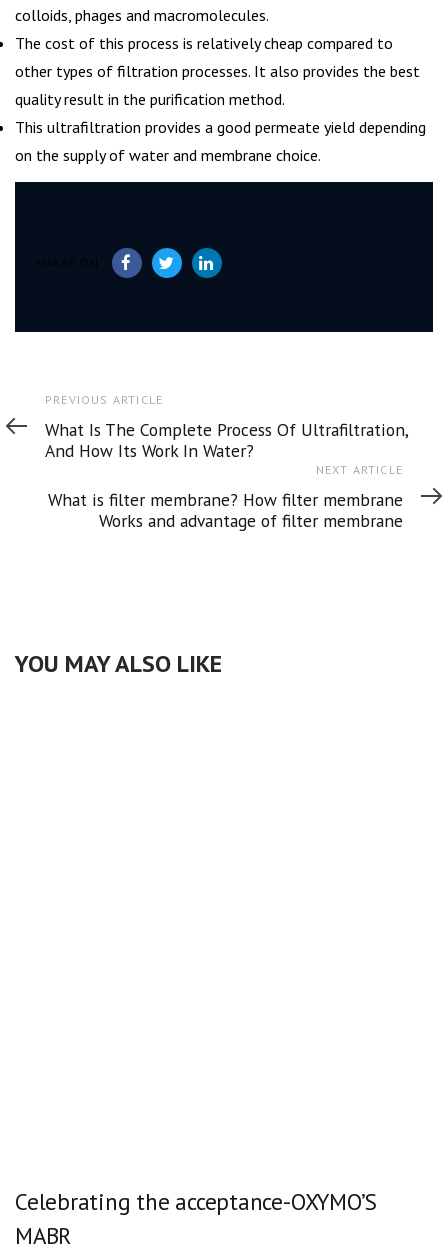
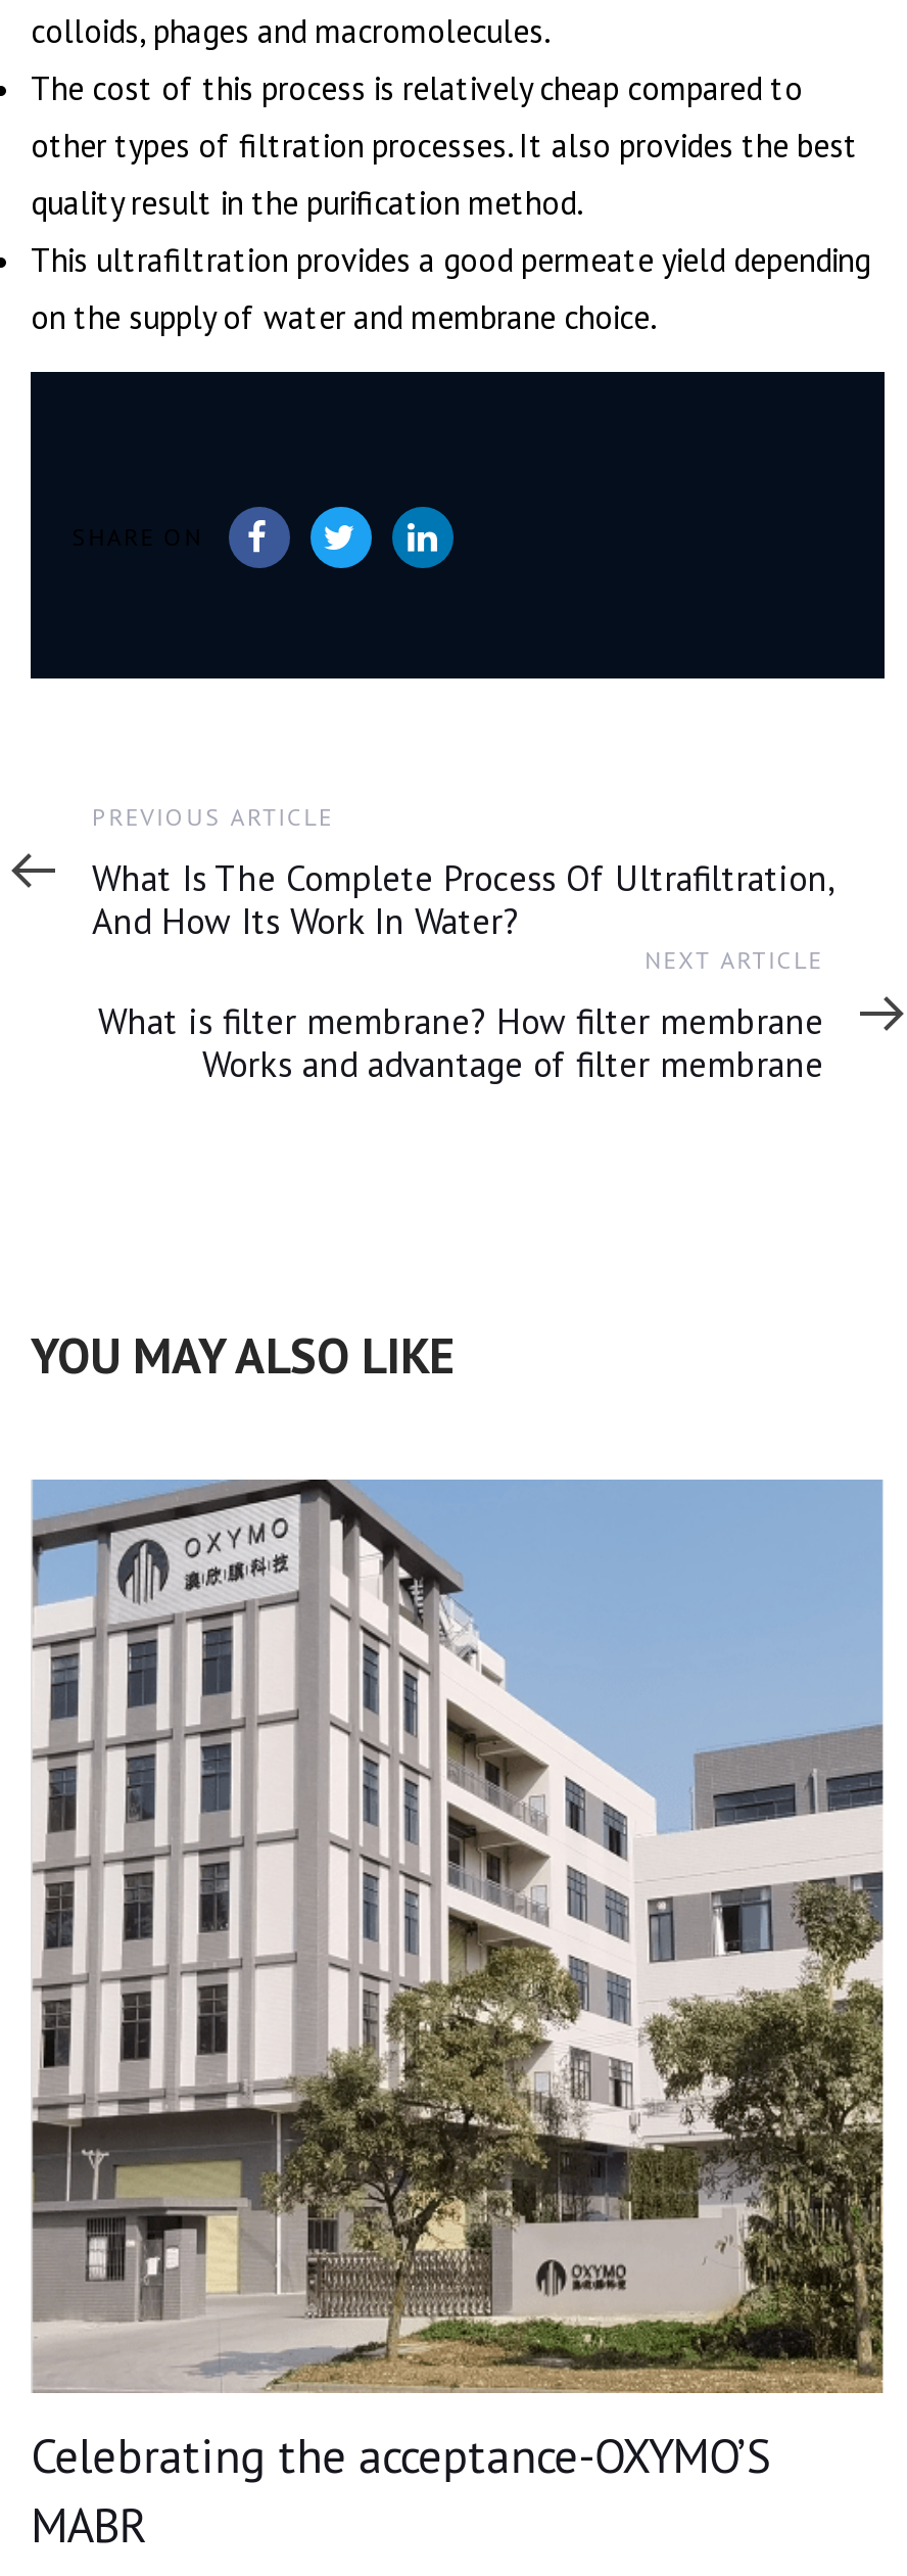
none -> [31,1478,885,2395] [image]

